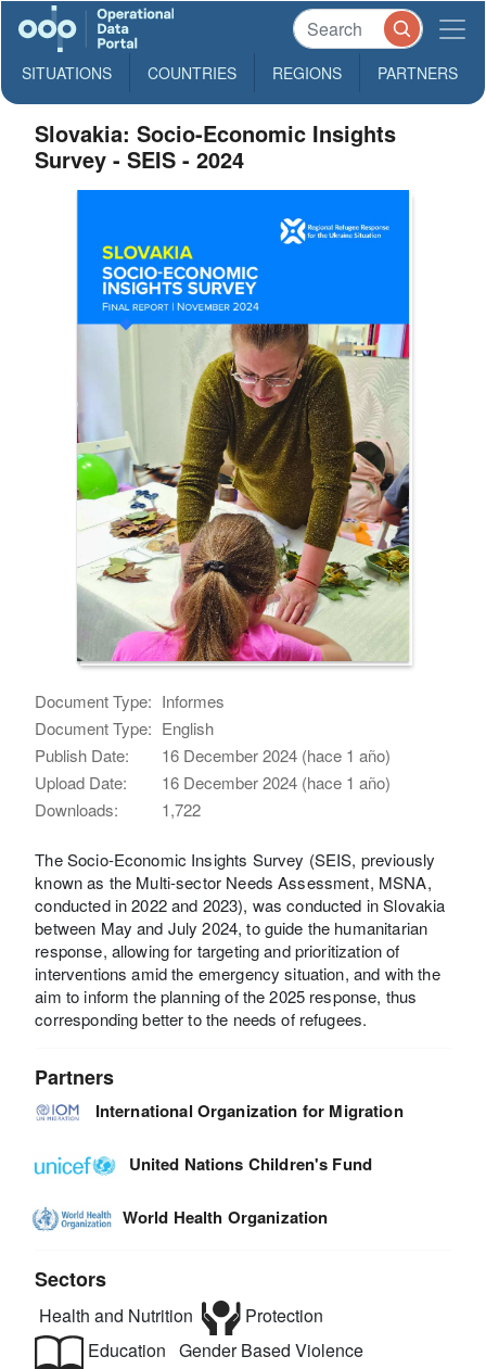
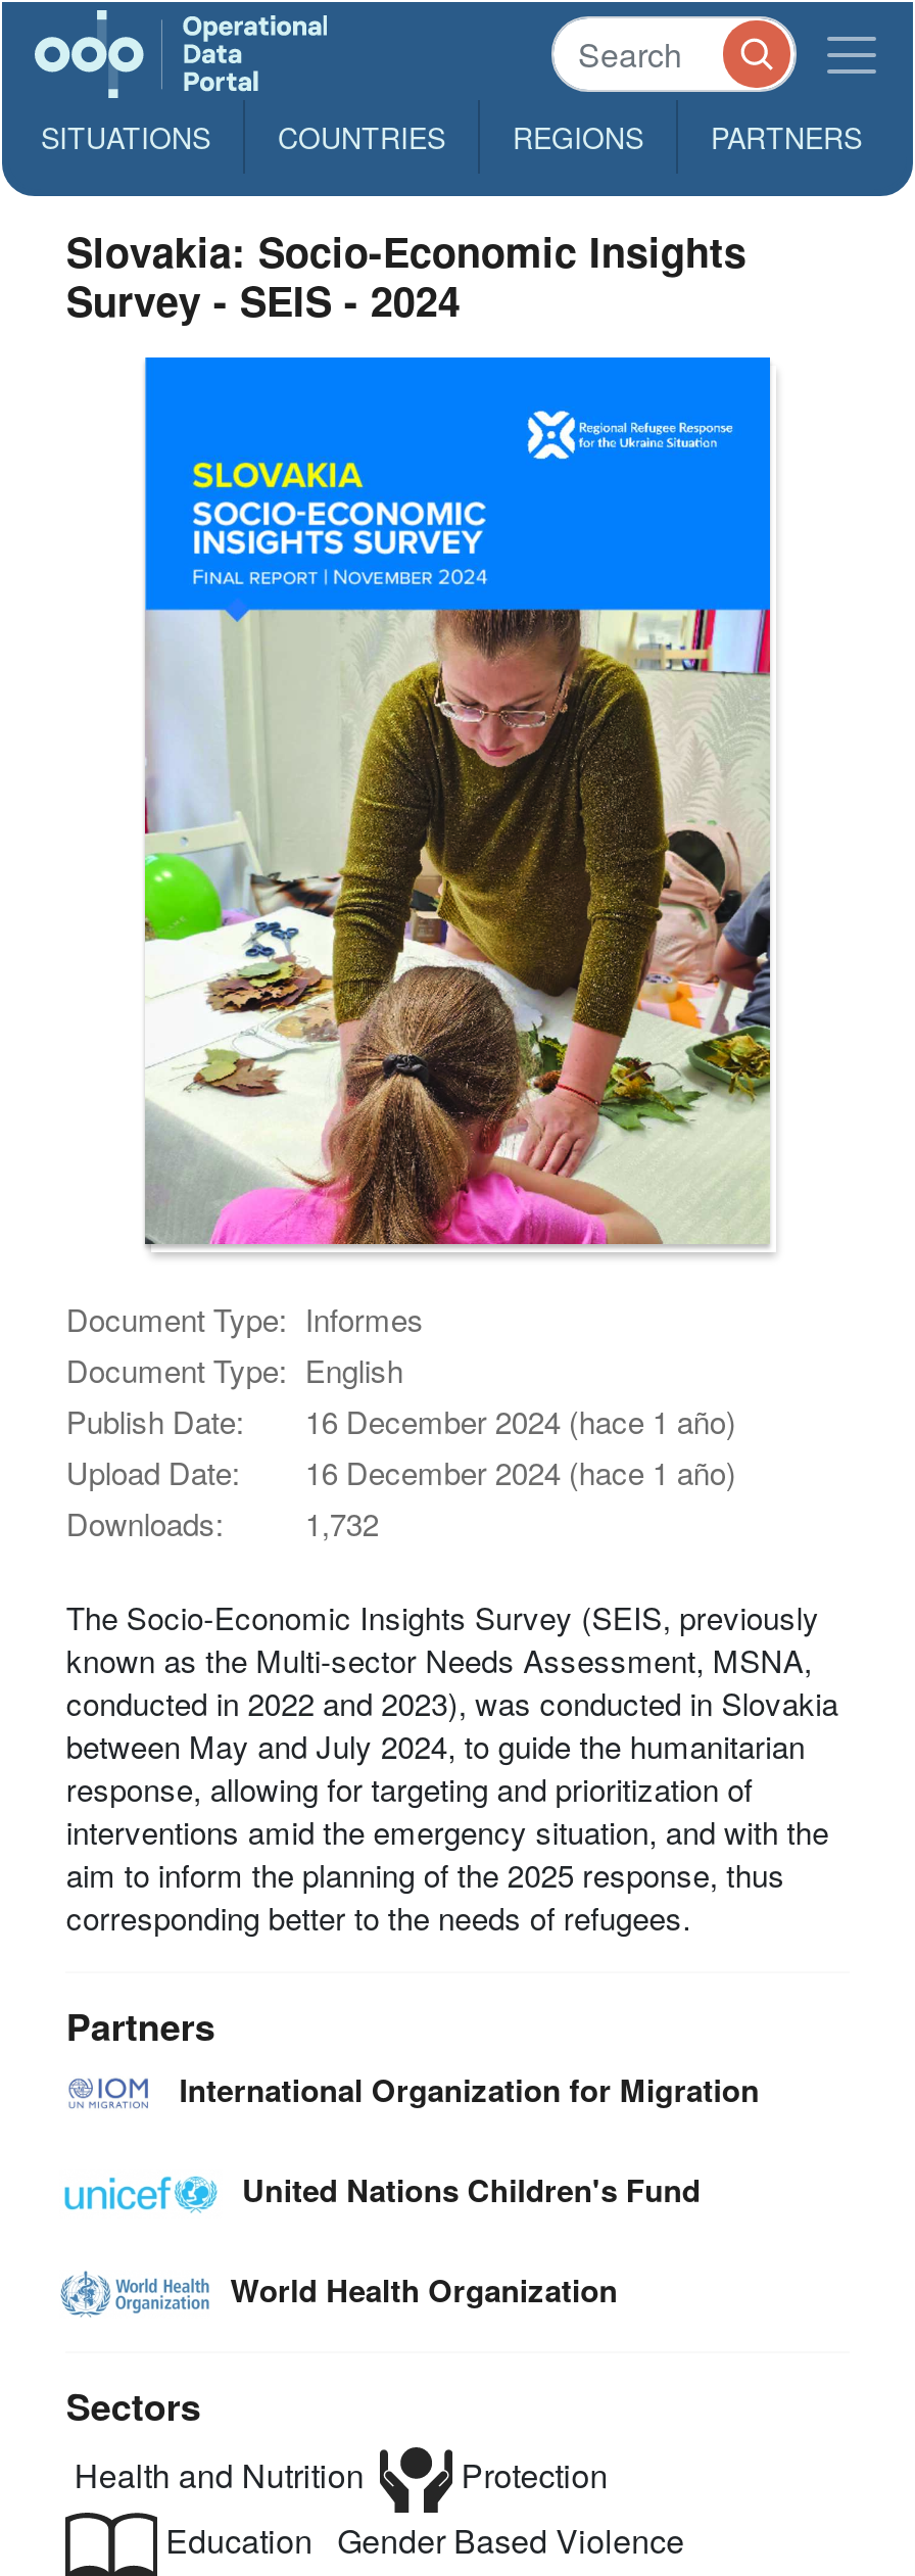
[35,798,201,821] Downloads: 1,722 -> [66,1501,378,1544] Downloads: 1,732

